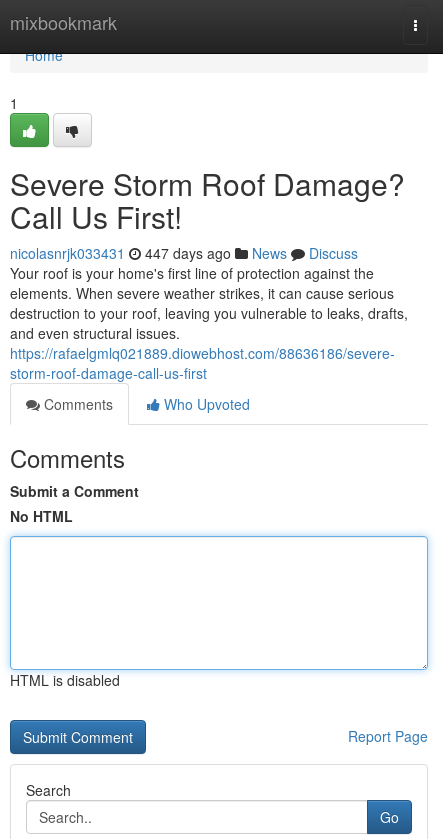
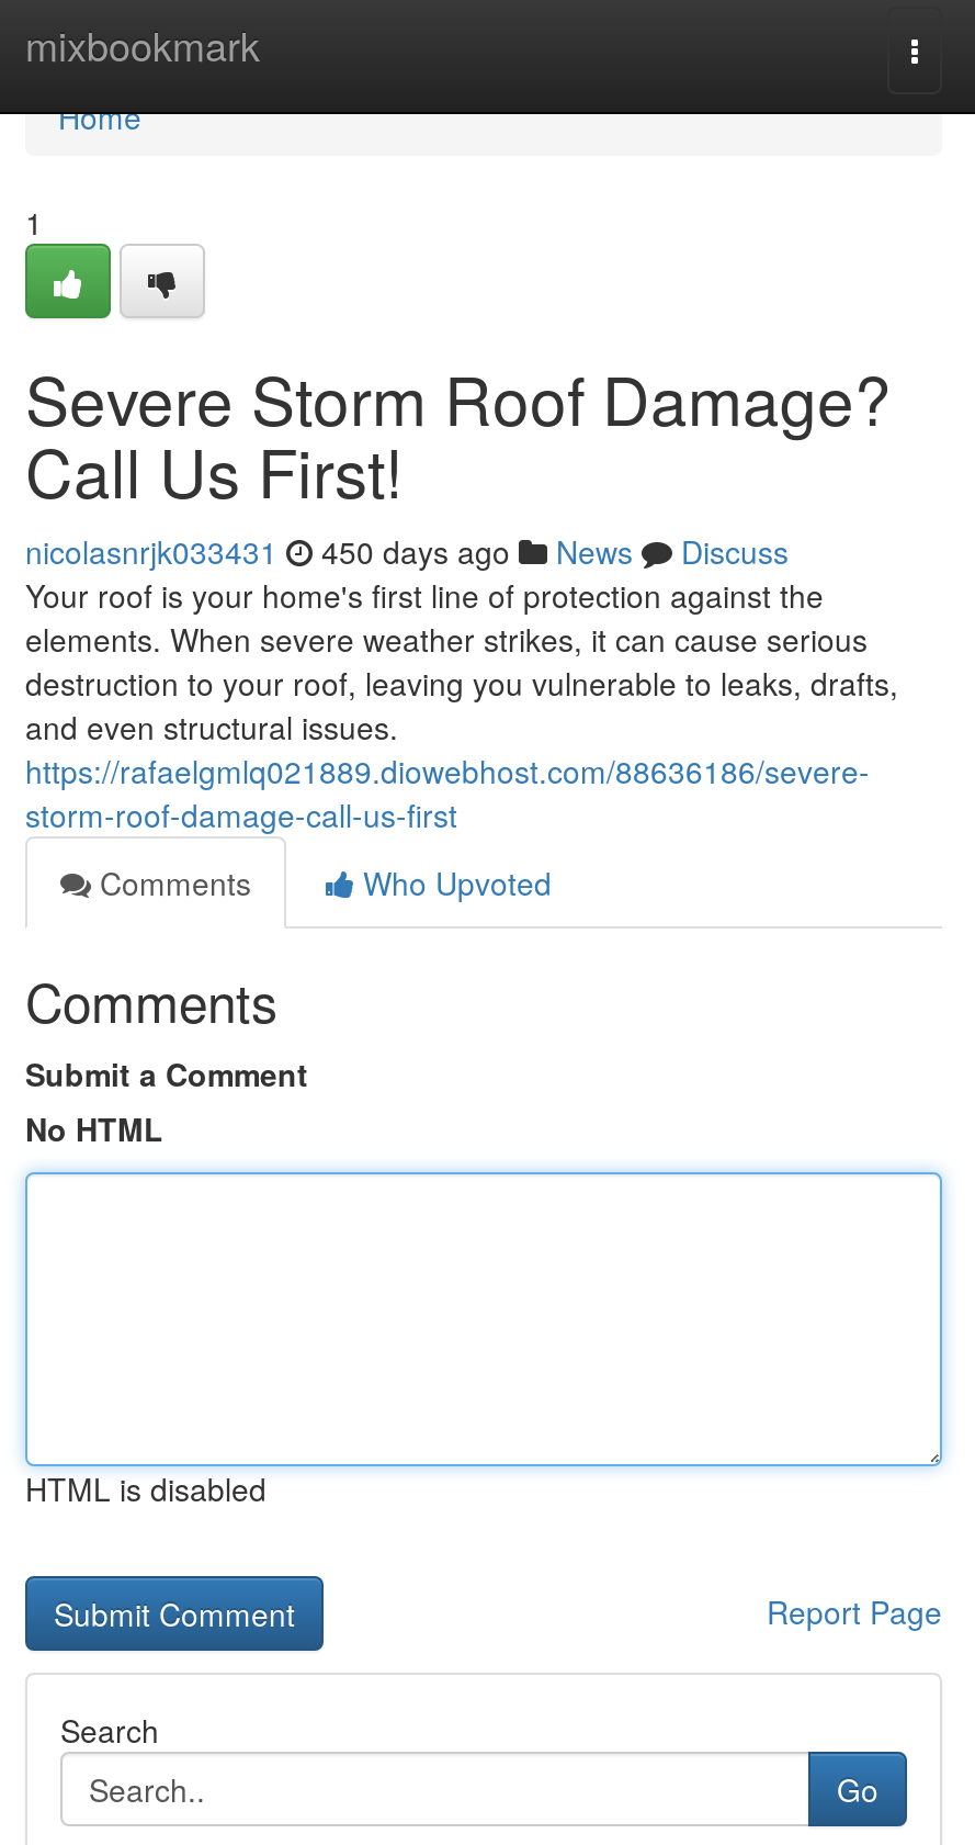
[10,243,358,263] nicolasnrjk033431 447 days ago News Discuss -> [25,529,789,573] nicolasnrjk033431 450 days ago News Discuss

